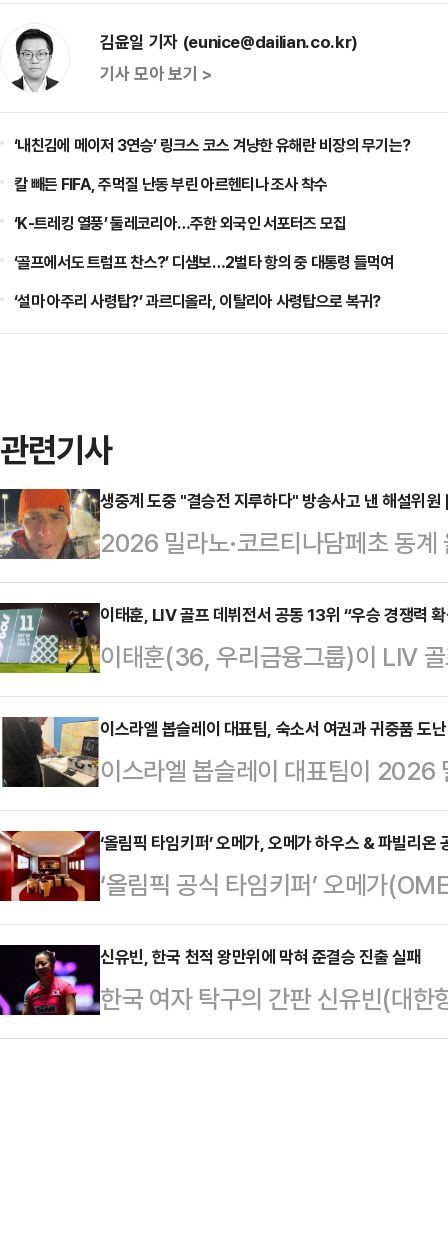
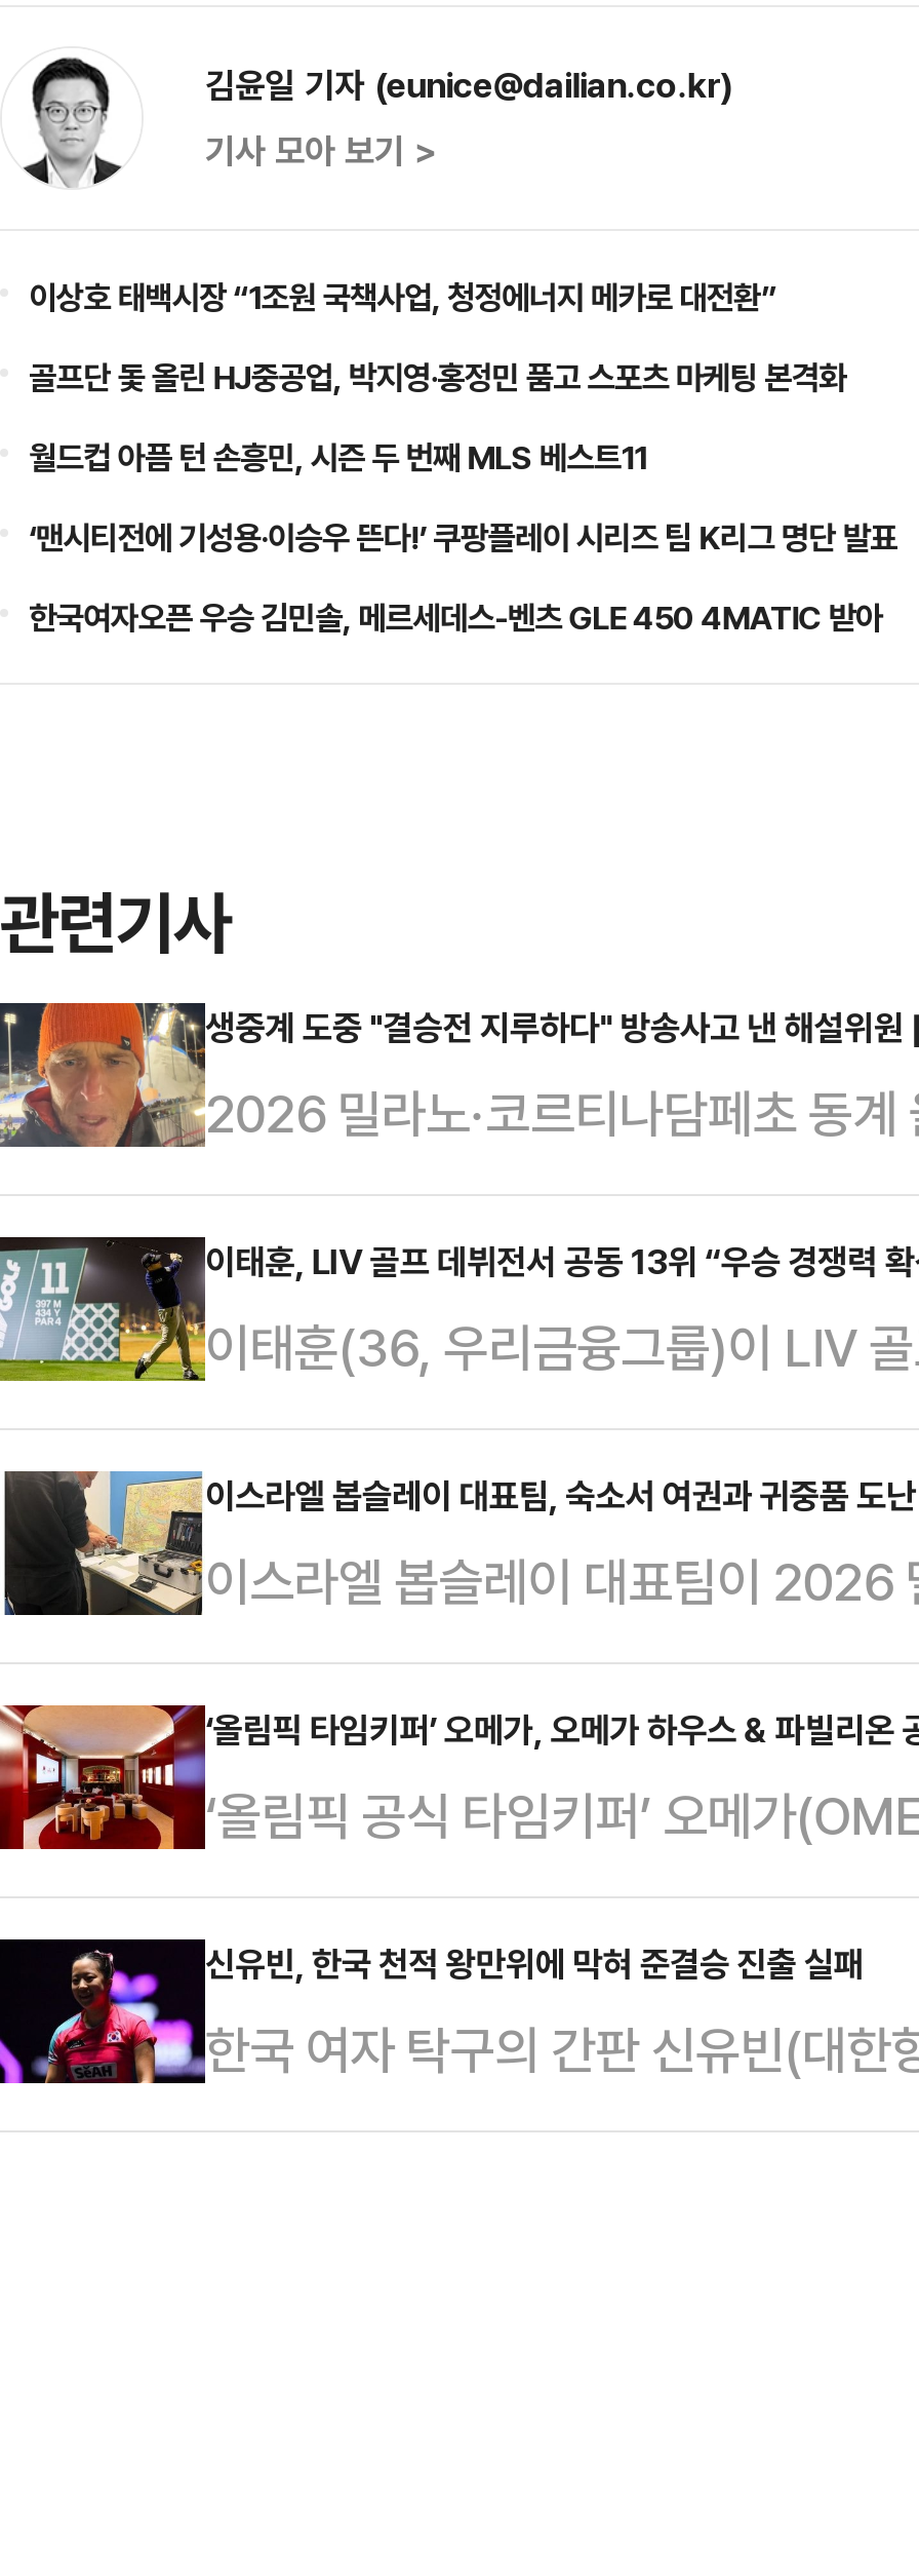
[14,134,410,156] ‘내친김에 메이저 3연승’ 링크스 코스 겨냥한 유해란 비장의 무기는? -> [29,274,776,319] 이상호 태백시장 “1조원 국책사업, 청정에너지 메카로 대전환”
[14,173,328,195] 칼 빼든 FIFA, 주먹질 난동 부린 아르헨티나 조사 착수 -> [29,354,846,399] 골프단 돛 올린 HJ중공업, 박지영·홍정민 품고 스포츠 마케팅 본격화
[14,212,346,234] ‘K-트레킹 열풍’ 둘레코리아…주한 외국인 서포터즈 모집 -> [29,434,647,479] 월드컵 아픔 턴 손흥민, 시즌 두 번째 MLS 베스트11
[14,251,394,273] ‘골프에서도 트럼프 찬스?’ 디섐보…2벌타 항의 중 대통령 들먹여 -> [29,514,897,560] ‘맨시티전에 기성용·이승우 뜬다!’ 쿠팡플레이 시리즈 팀 K리그 명단 발표
[14,290,380,312] ‘설마 아주리 사령탑?’ 과르디올라, 이탈리아 사령탑으로 복귀? -> [29,594,883,640] 한국여자오픈 우승 김민솔, 메르세데스-벤츠 GLE 450 4MATIC 받아

